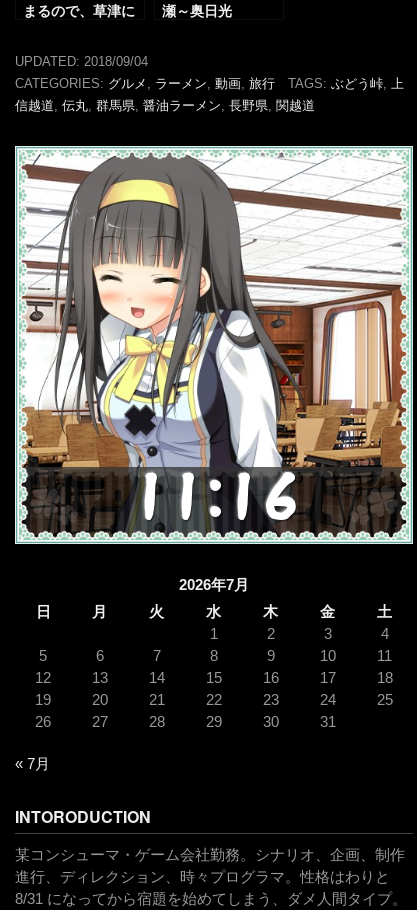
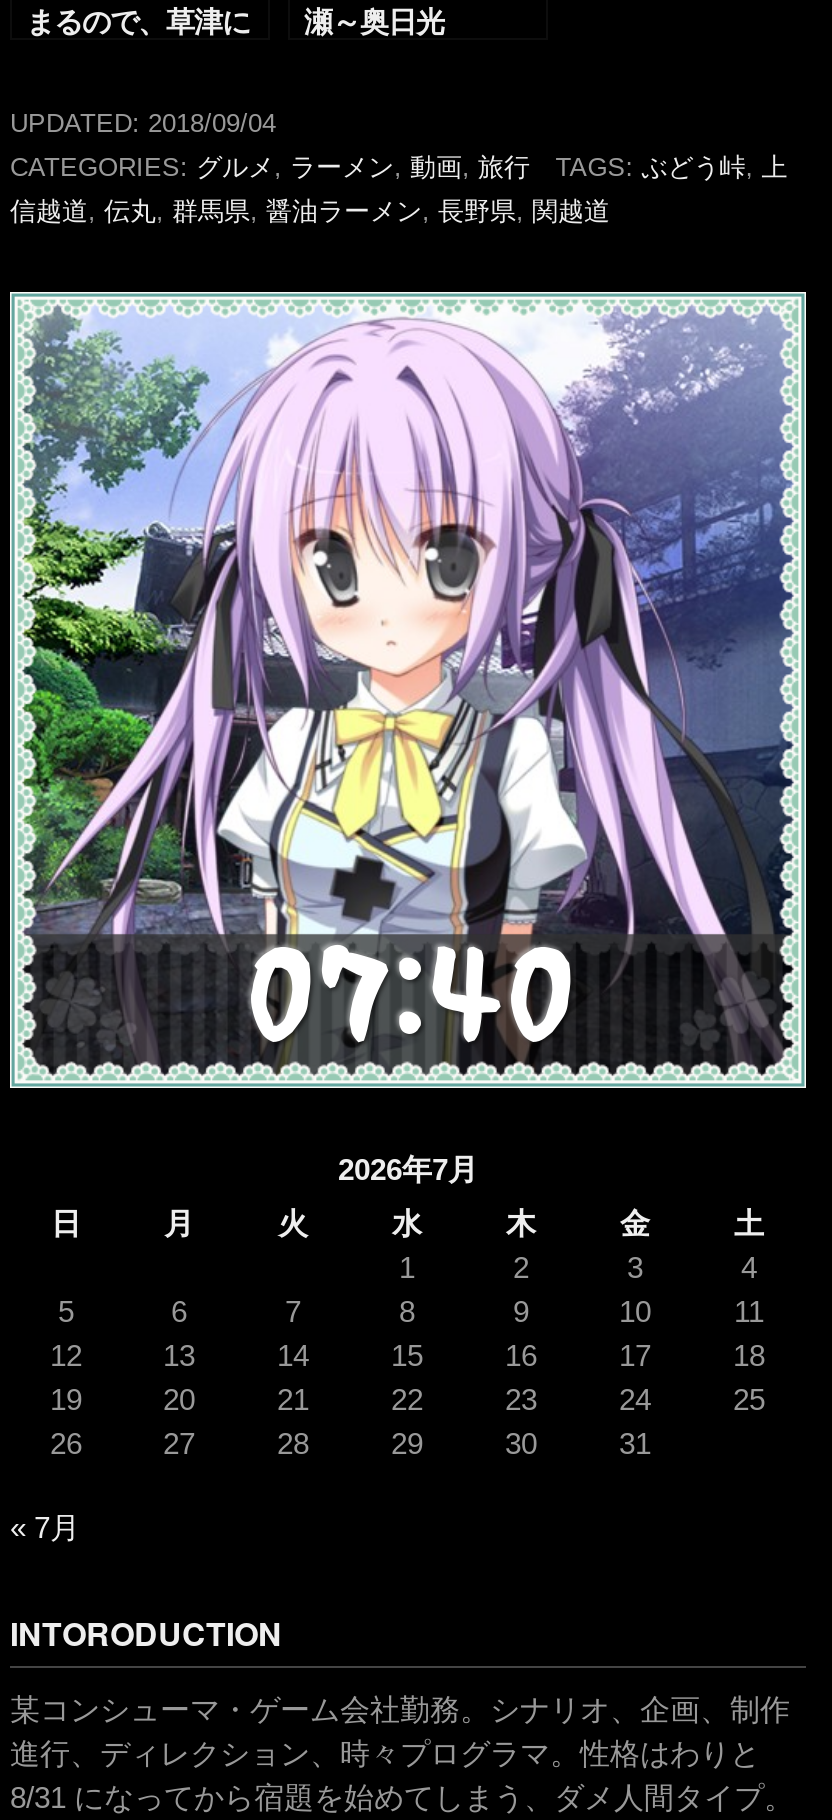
[21,152,407,535] [image] -> [22,306,794,1068] [image]

